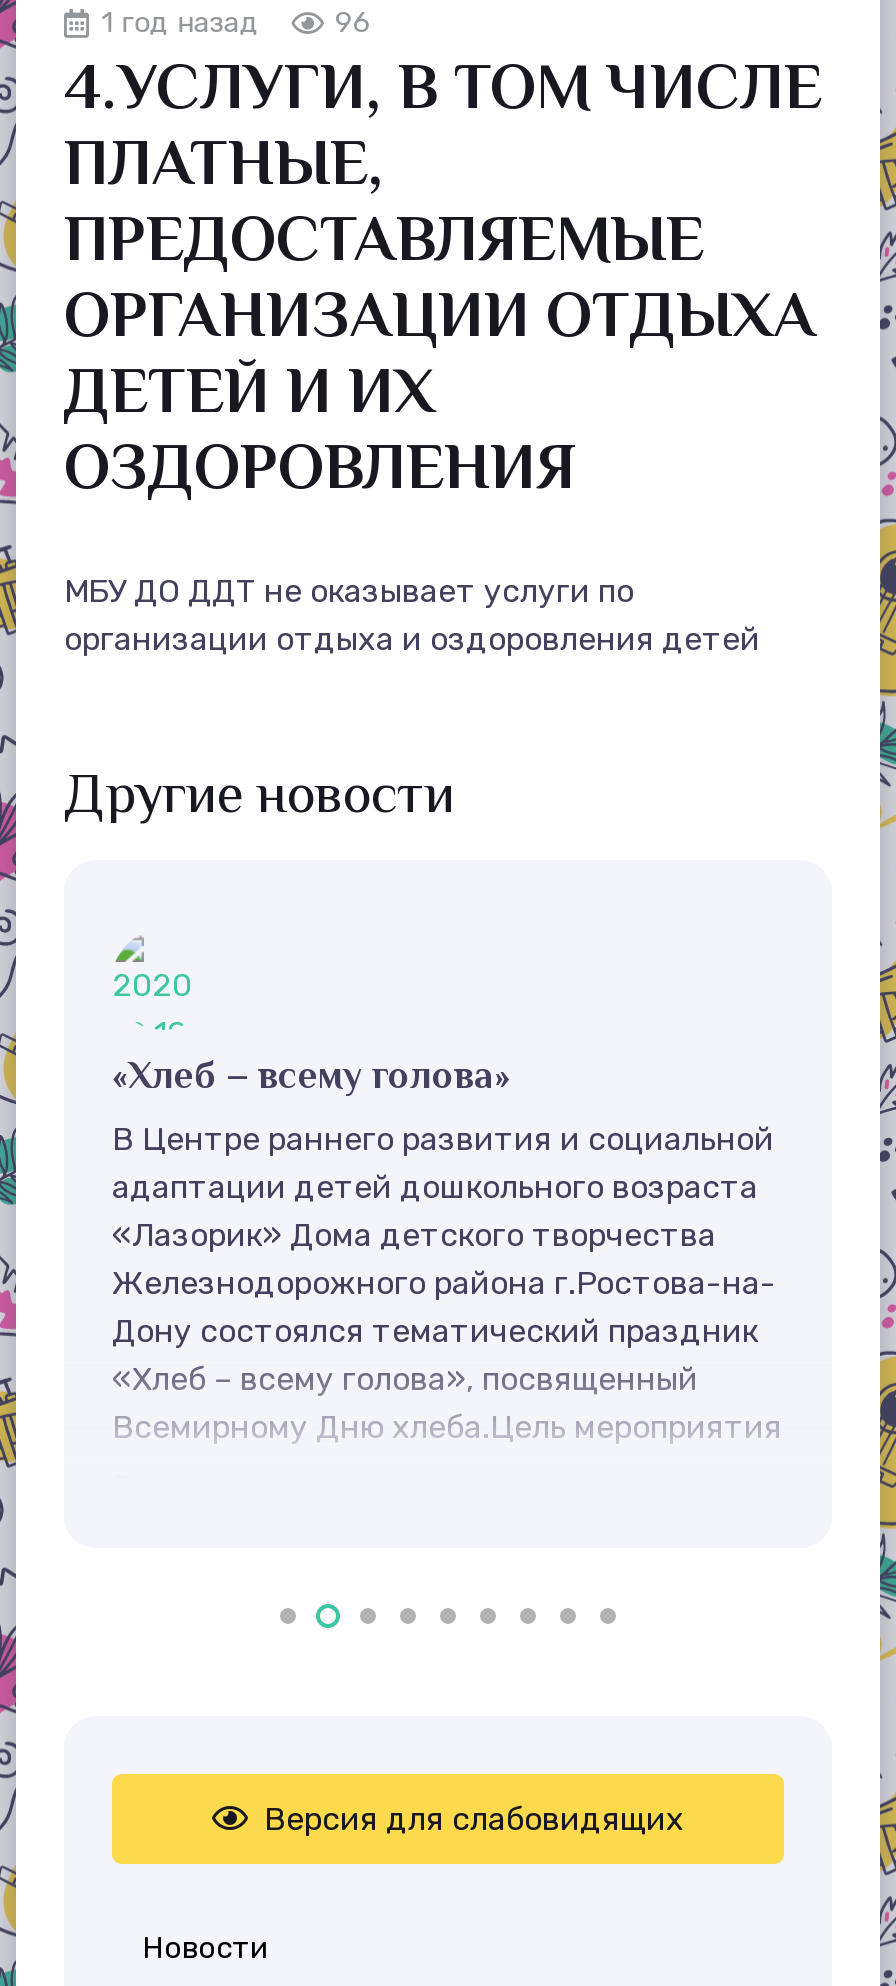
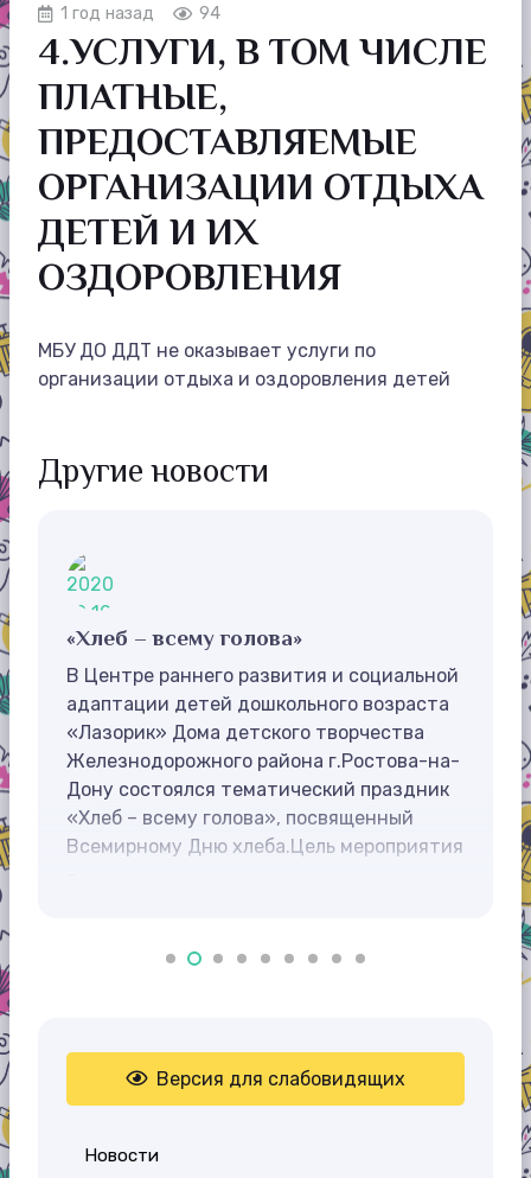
[335,6,371,40] 96 -> [199,4,220,24] 94

